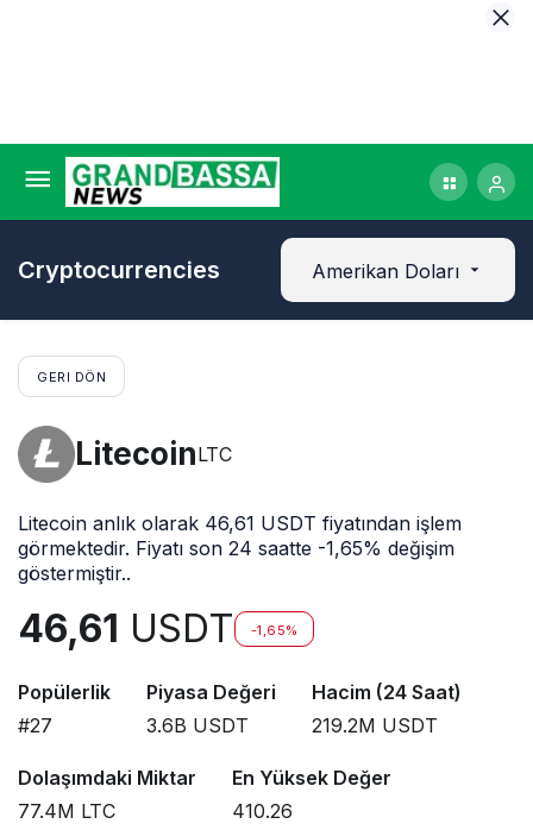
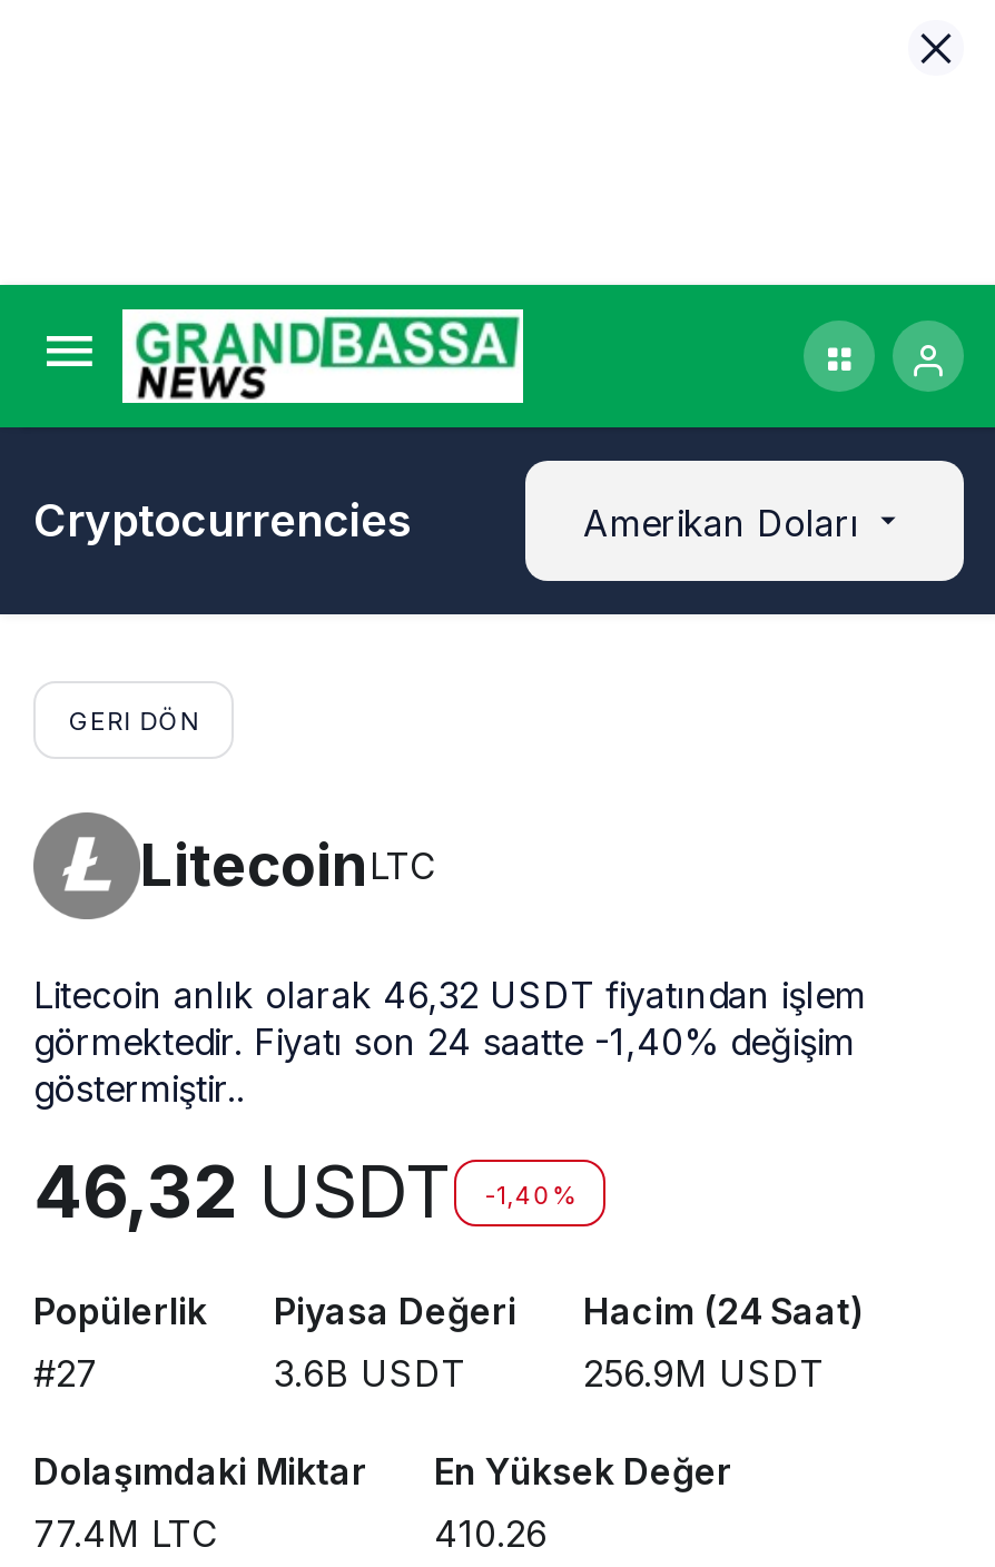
[18,511,462,535] Litecoin anlık olarak 46,61 USDT fiyatından işlem -> [33,973,866,1017] Litecoin anlık olarak 46,32 USDT fiyatından işlem
[18,536,454,560] görmektedir. Fiyatı son 24 saatte -1,65% değişim -> [33,1019,855,1064] görmektedir. Fiyatı son 24 saatte -1,40% değişim
[18,605,234,652] 46,61 USDT -> [33,1149,454,1235] 46,32 USDT
[250,621,298,638] -1,65% -> [484,1179,576,1210] -1,40%
[312,713,438,737] 219.2M USDT -> [583,1351,824,1396] 256.9M USDT

